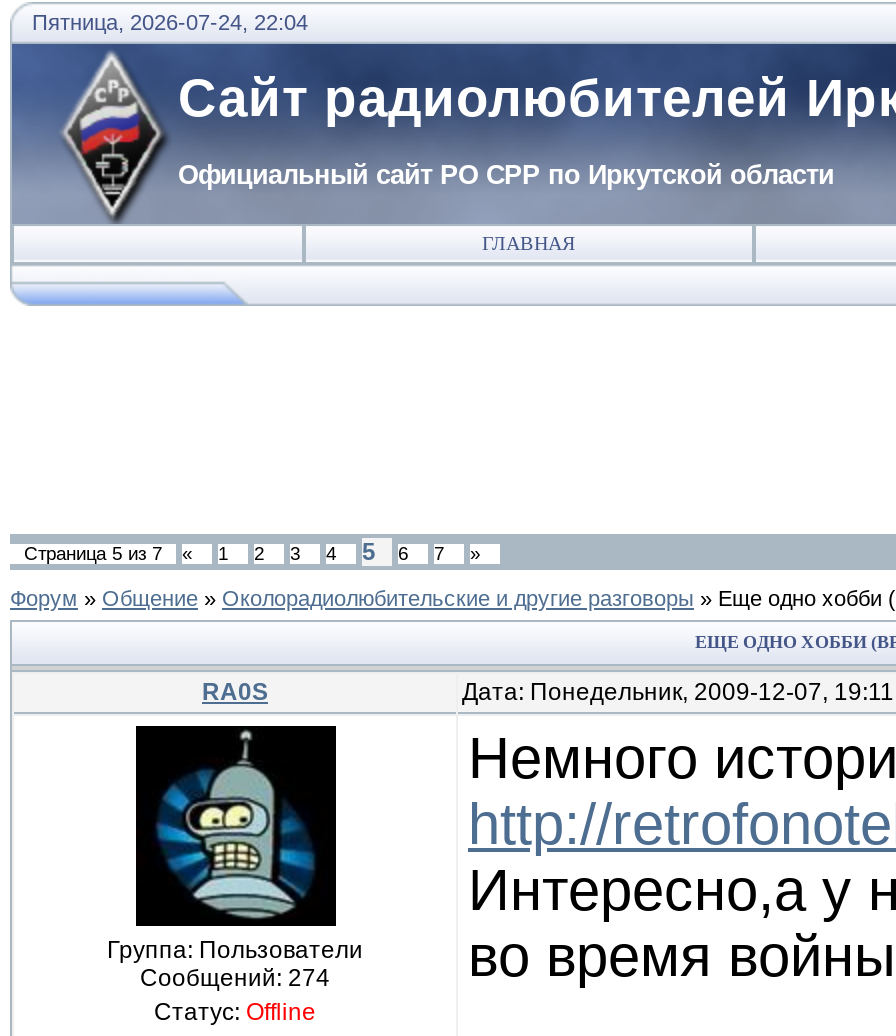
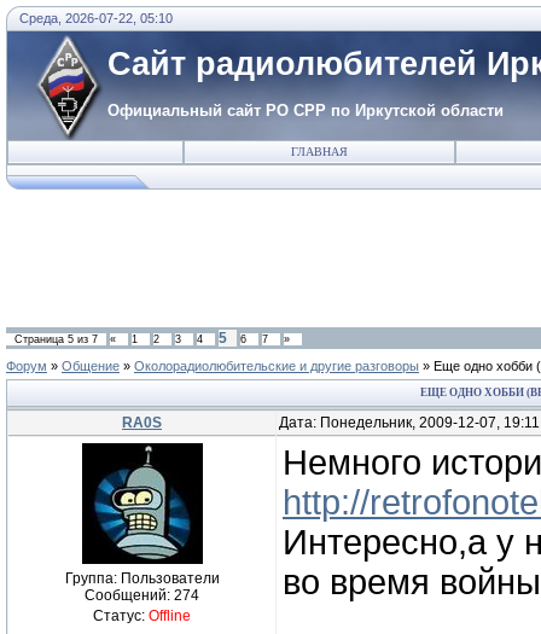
[32,10,308,34] Пятница, 2026-07-24, 22:04 -> [19,11,173,25] Среда, 2026-07-22, 05:10

